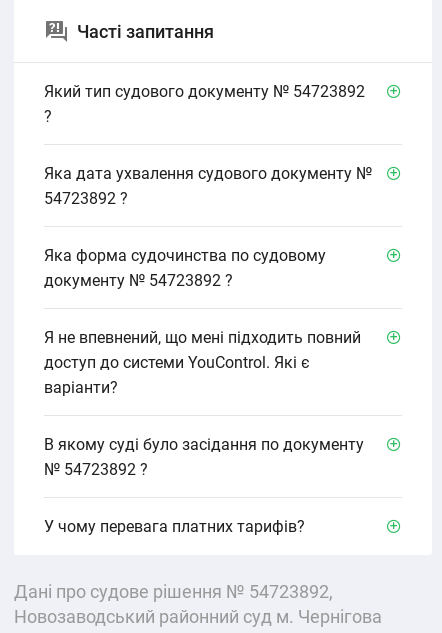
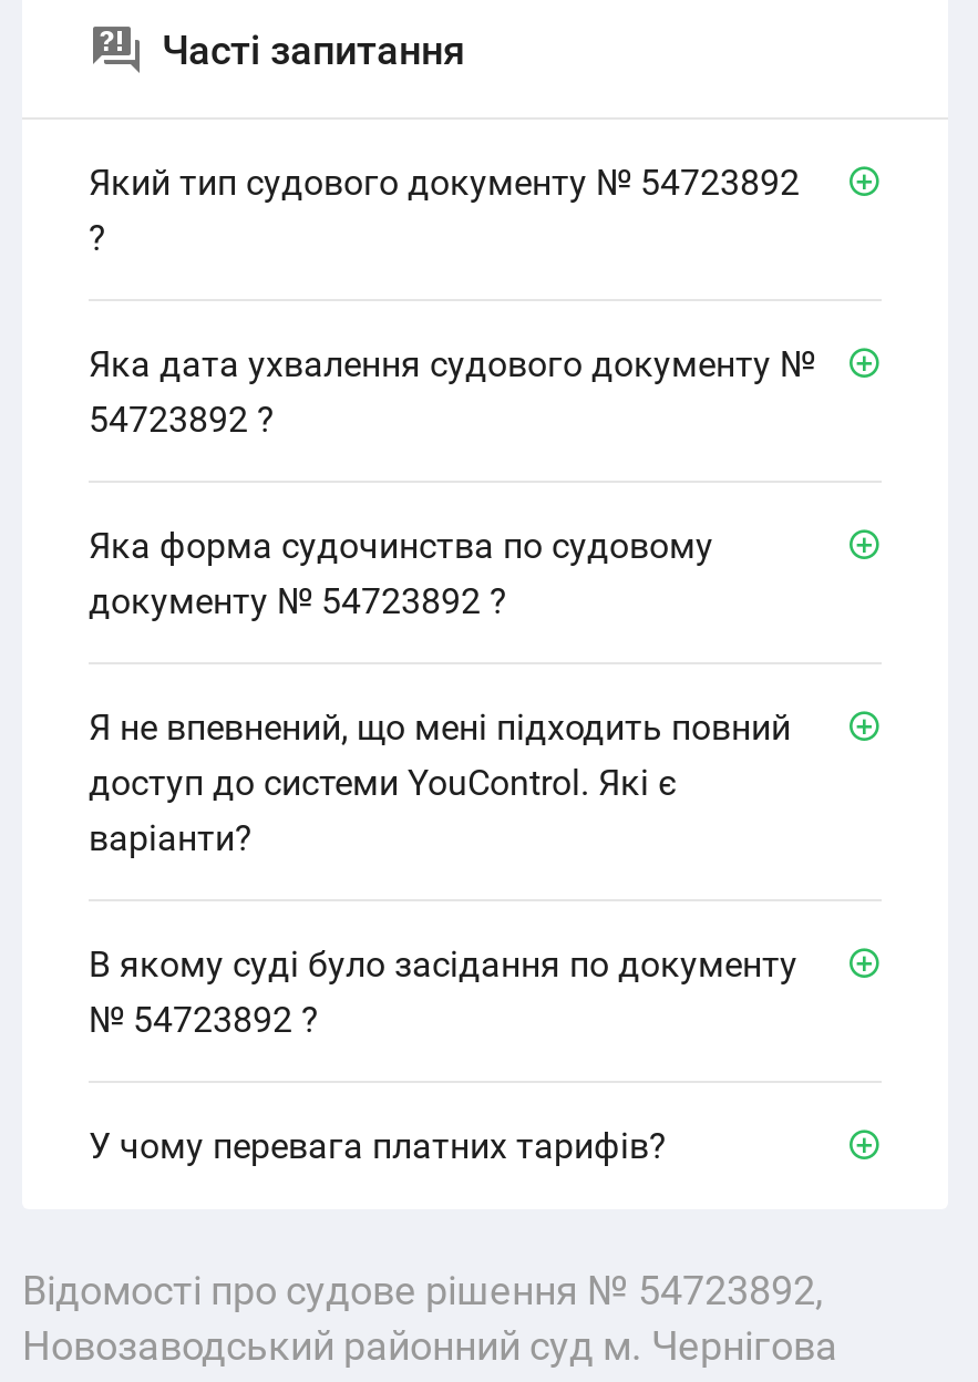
[14,580,333,601] Дані про судове рішення № 54723892, -> [22,1266,824,1312] Відомості про судове рішення № 54723892,

